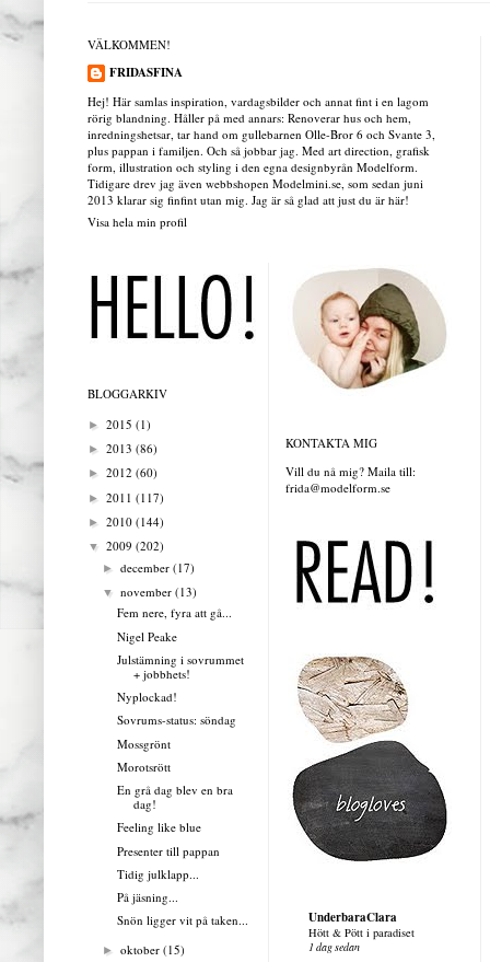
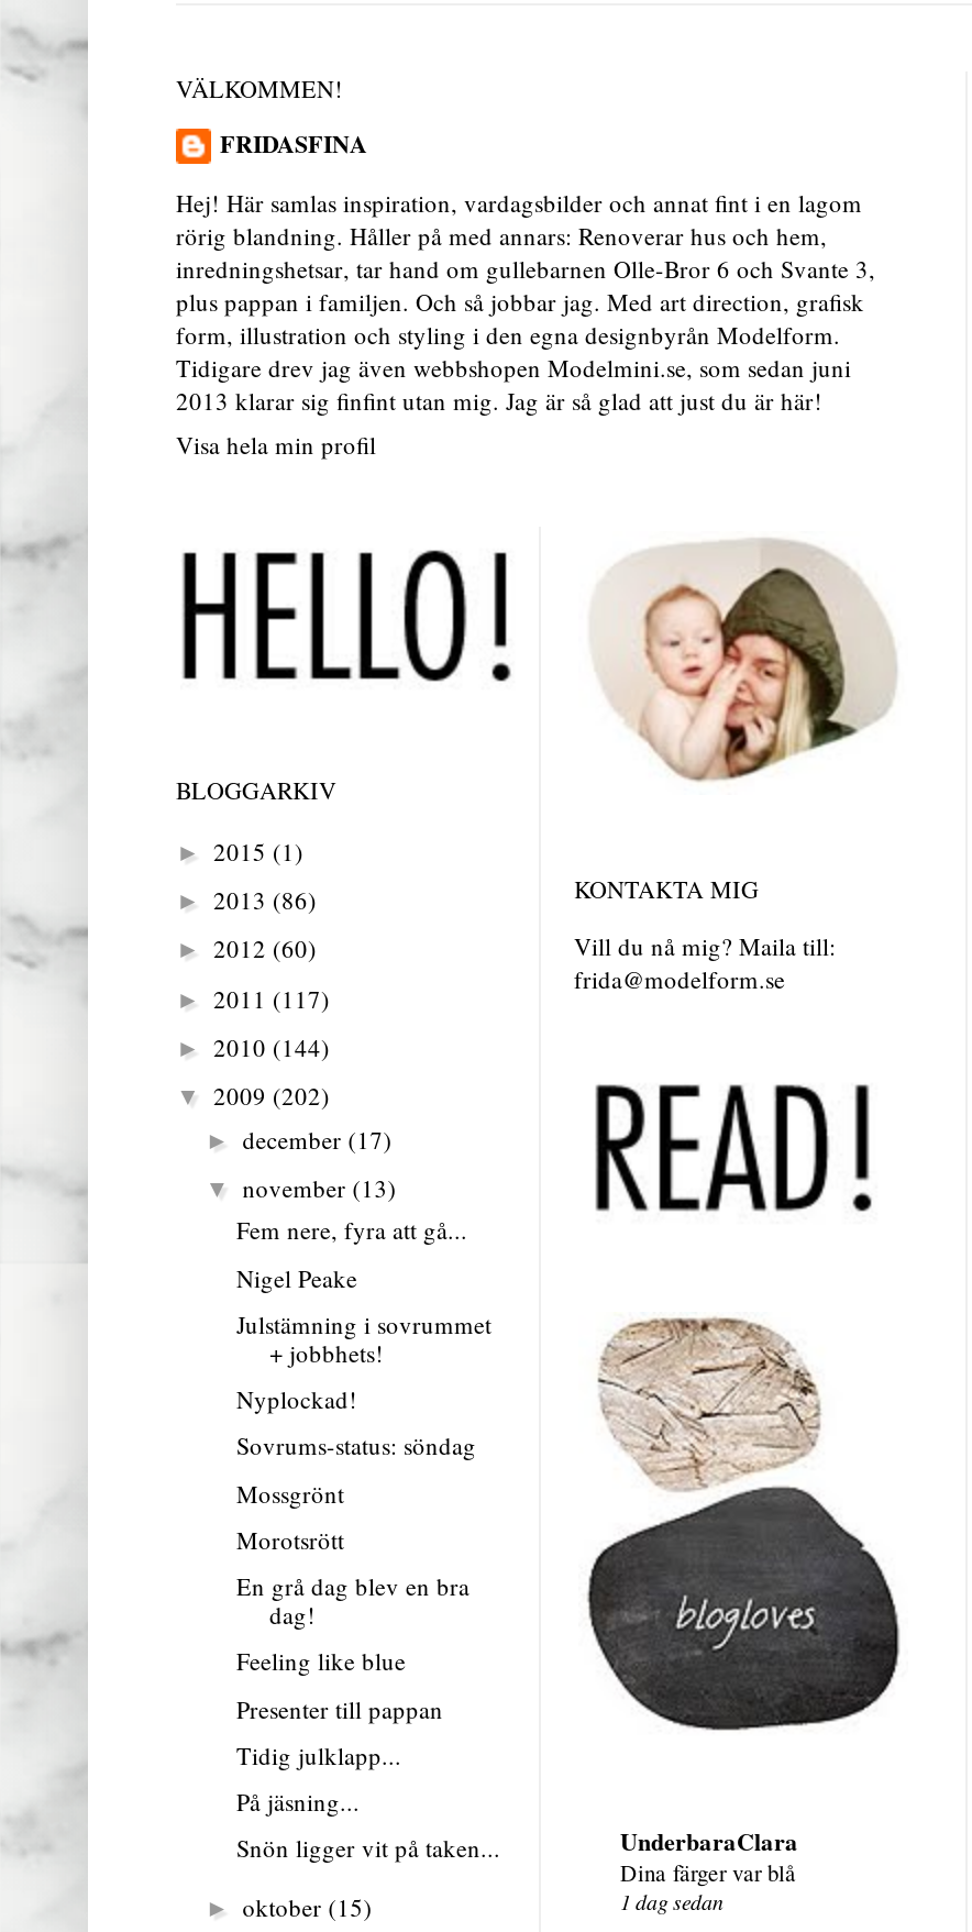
[308,925,415,940] Hött & Pött i paradiset -> [620,1857,796,1888] Dina färger var blå

